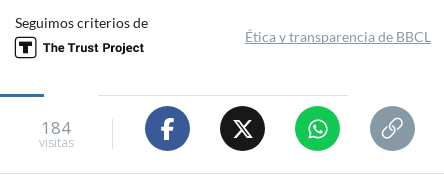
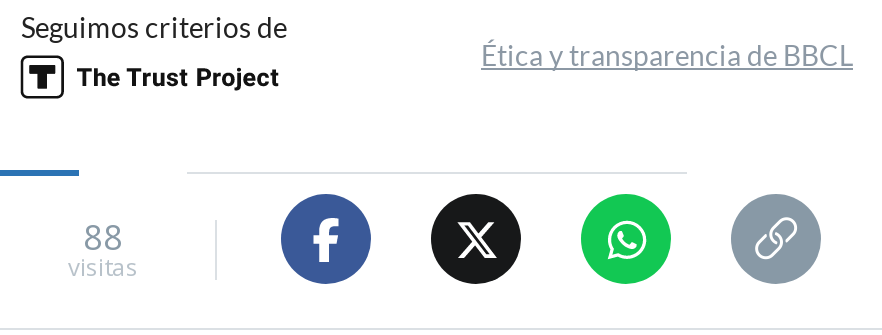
[41,116,71,139] 184 -> [83,214,123,260] 88

